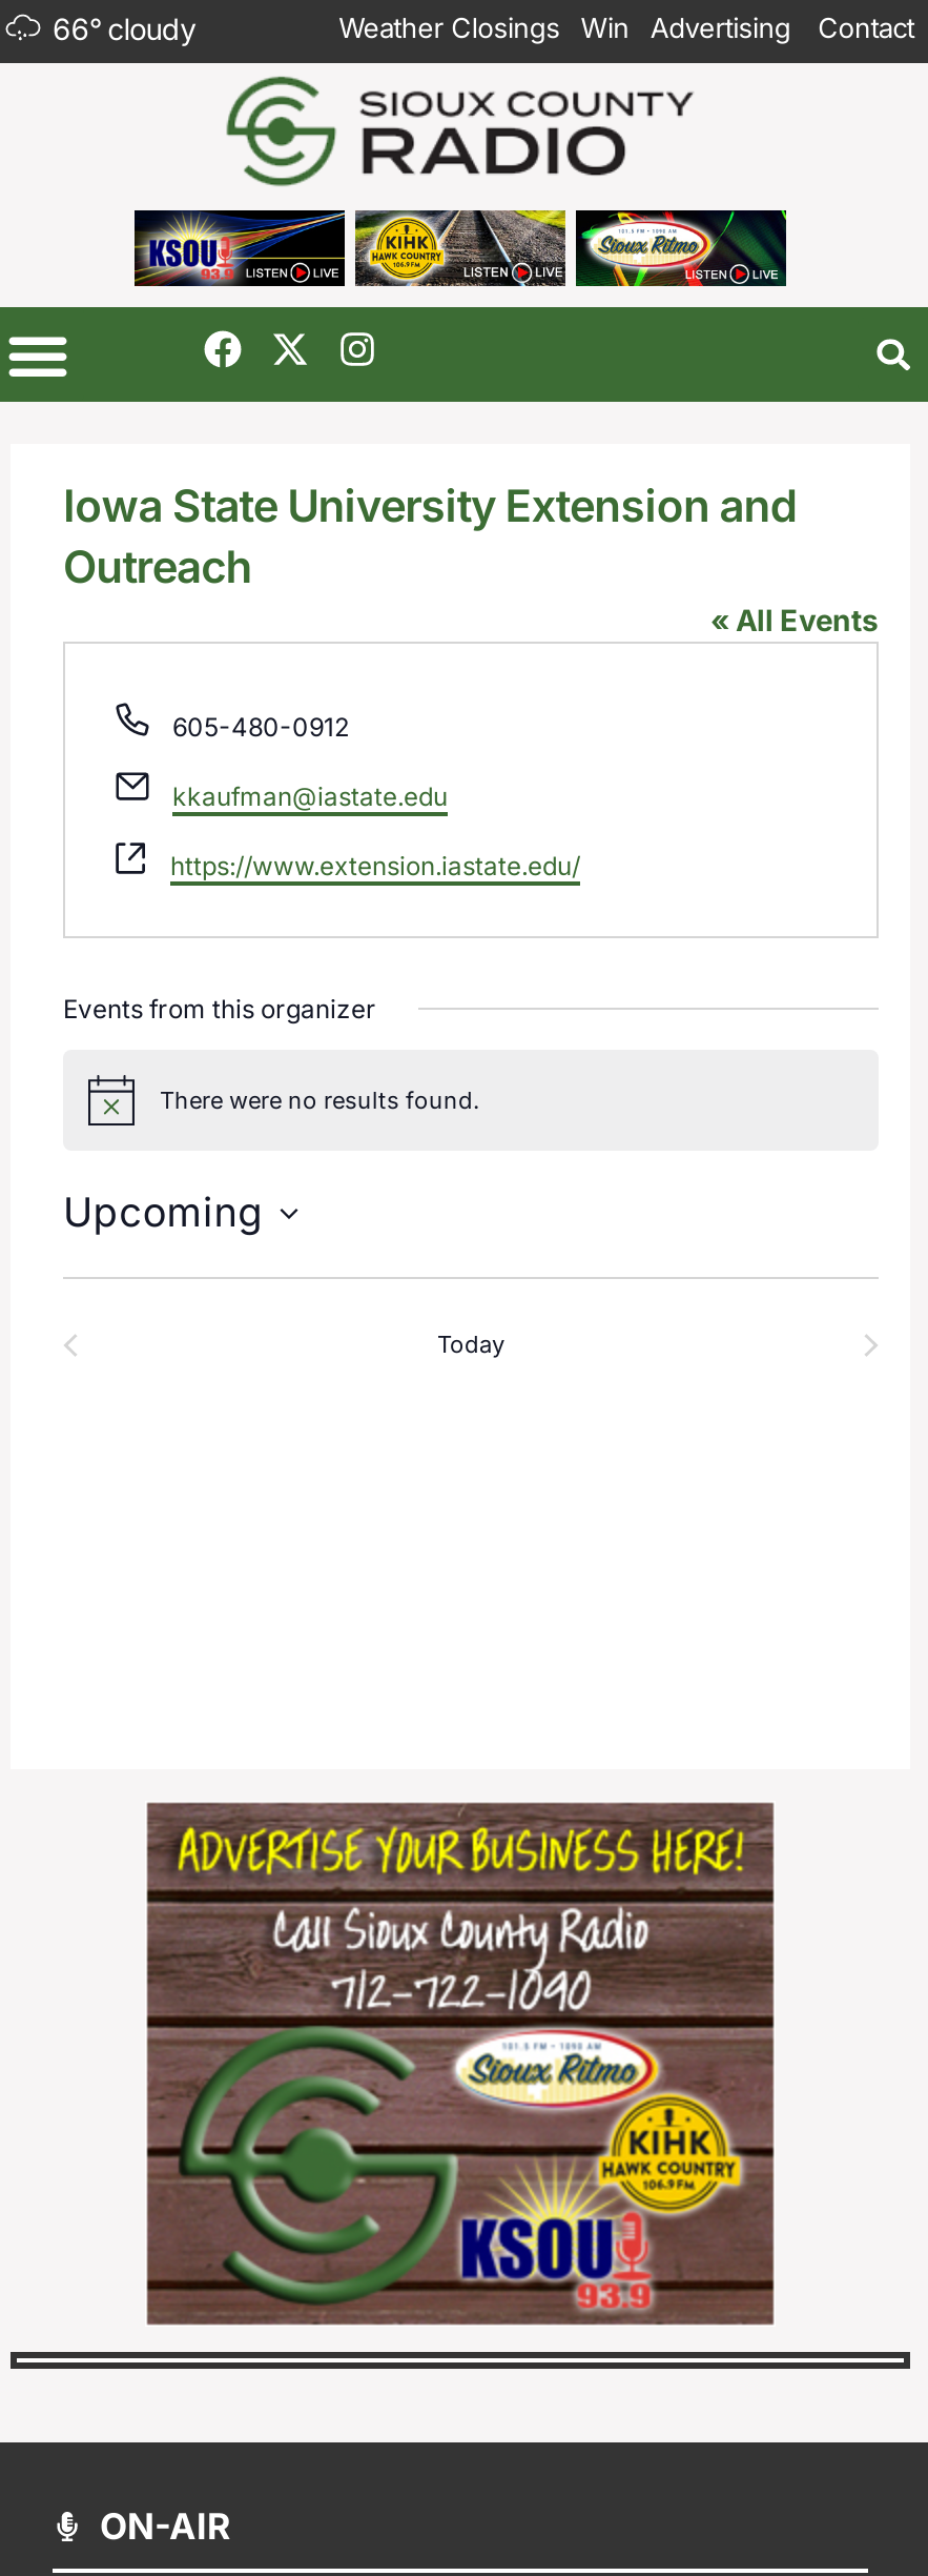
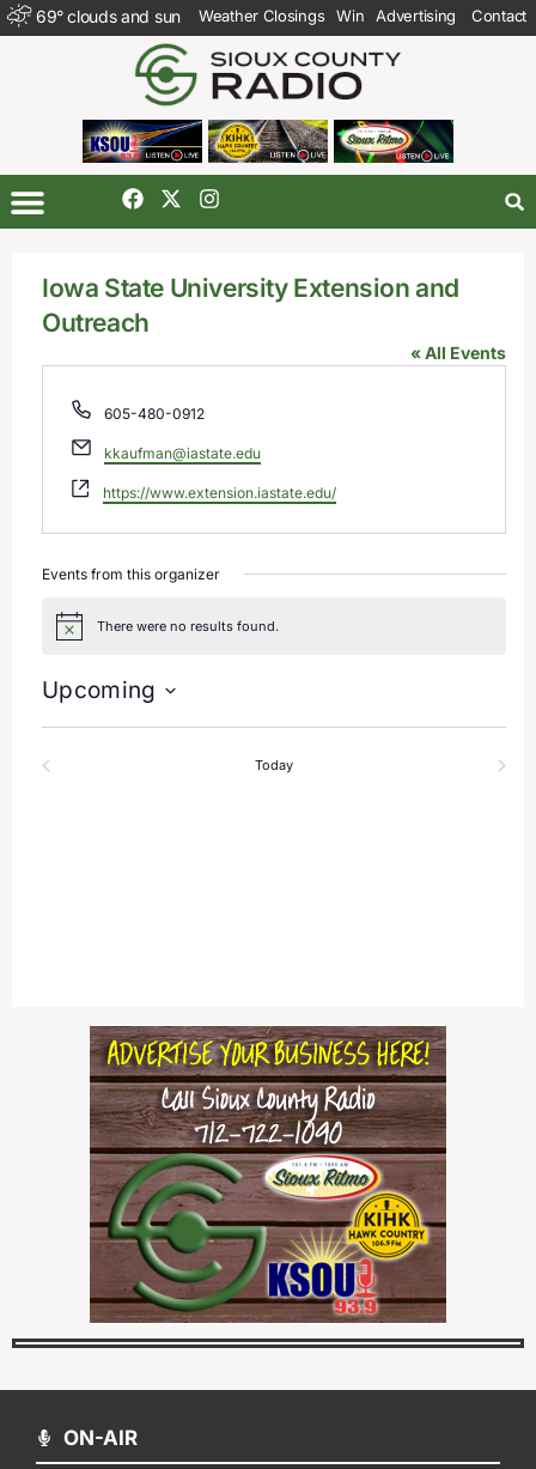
[53,9,196,45] 66° cloudy -> [36,5,181,26] 69° clouds and sun

